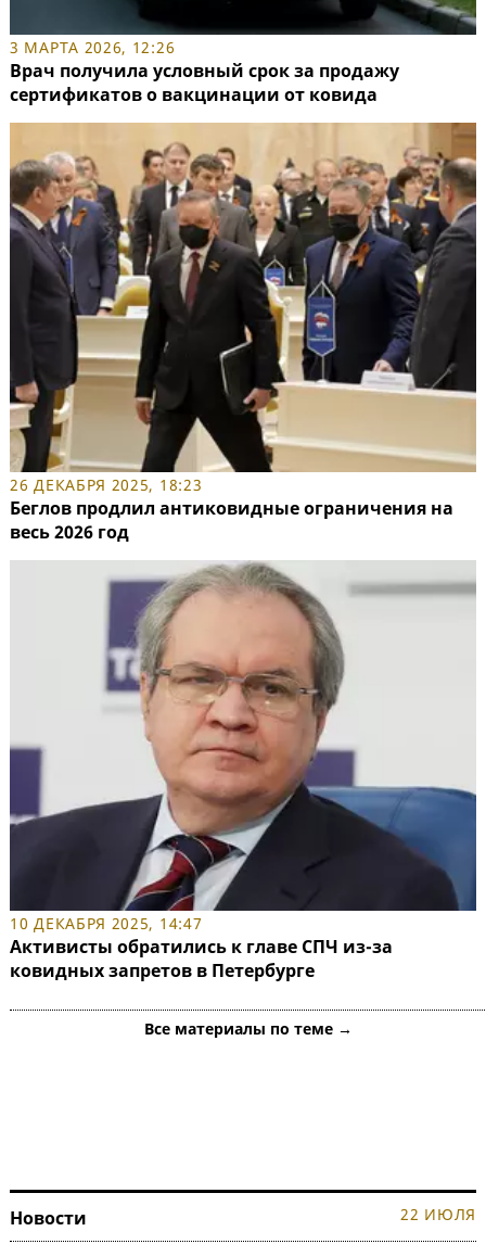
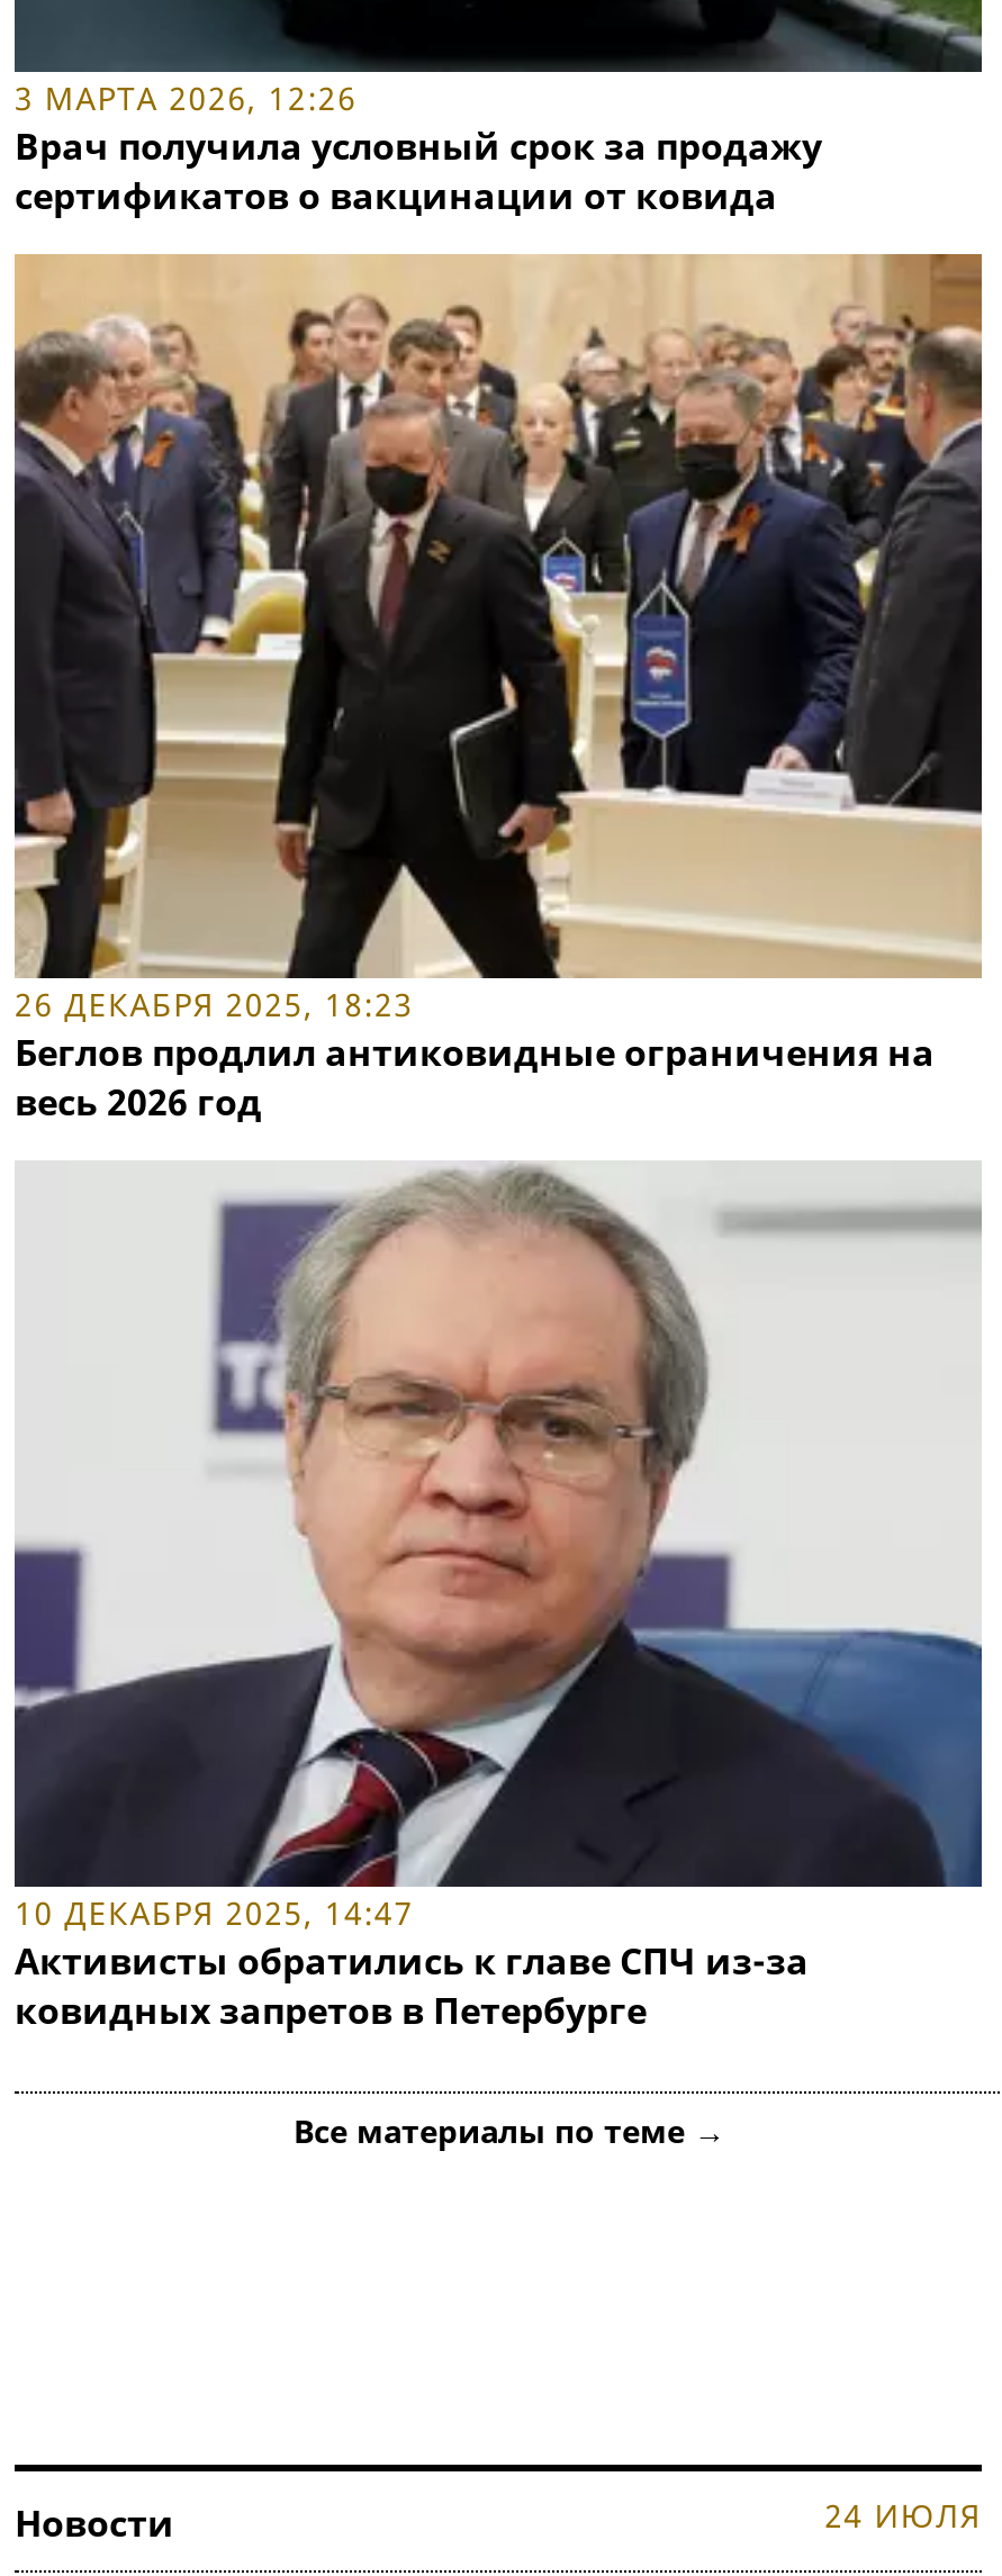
[400,1203,476,1224] 22 ИЮЛЯ -> [825,2493,982,2536] 24 ИЮЛЯ

